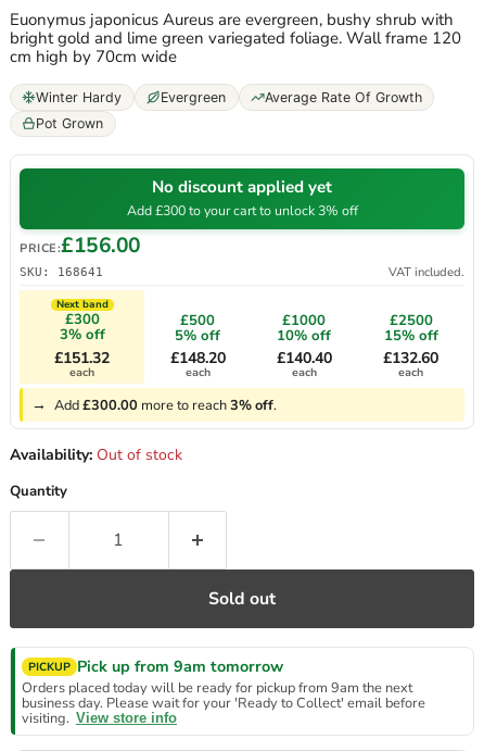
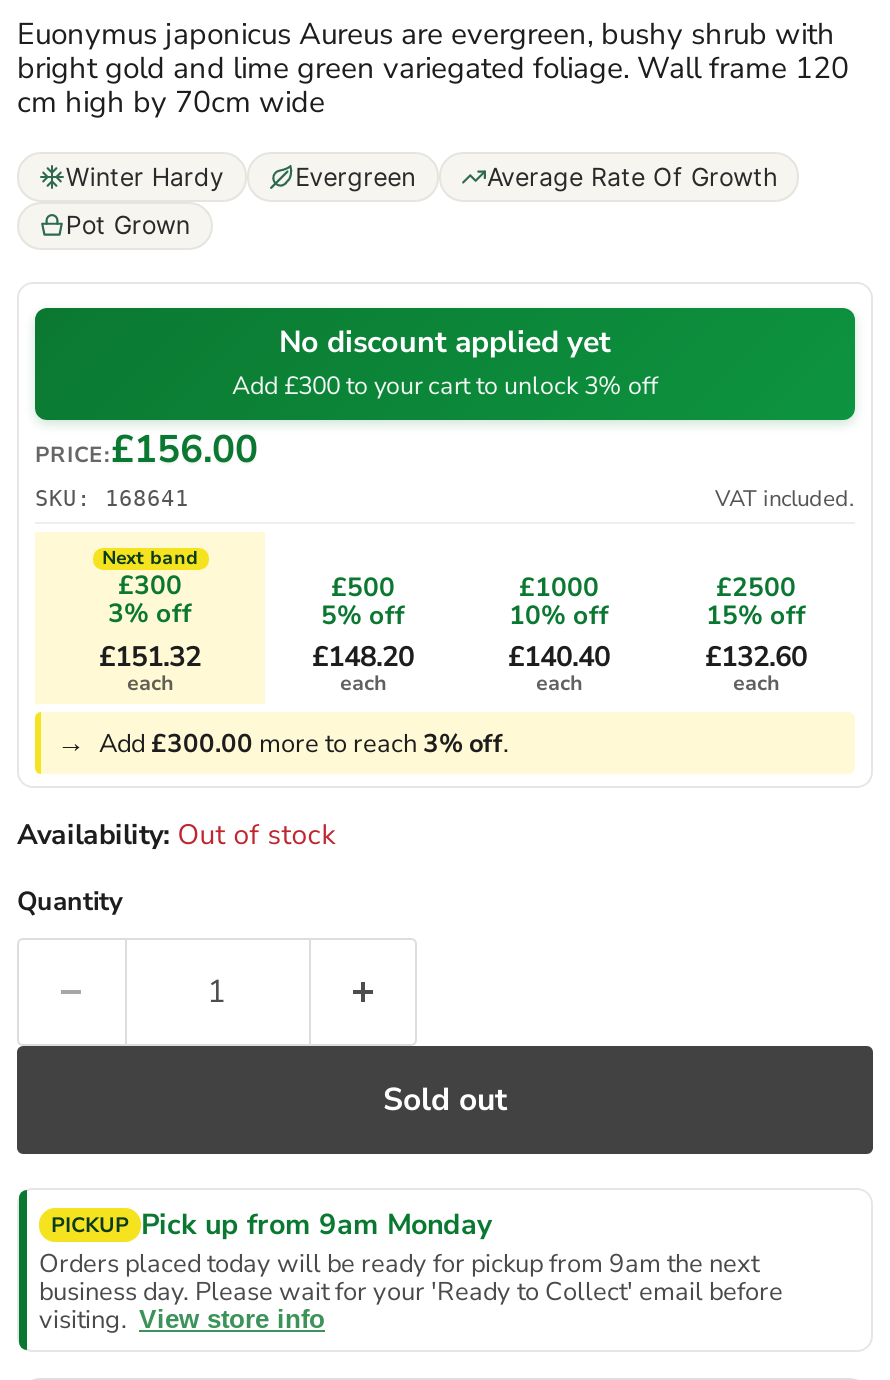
[28,656,283,678] PICKUP Pick up from 9am tomorrow -> [51,1205,493,1245] PICKUP Pick up from 9am Monday

